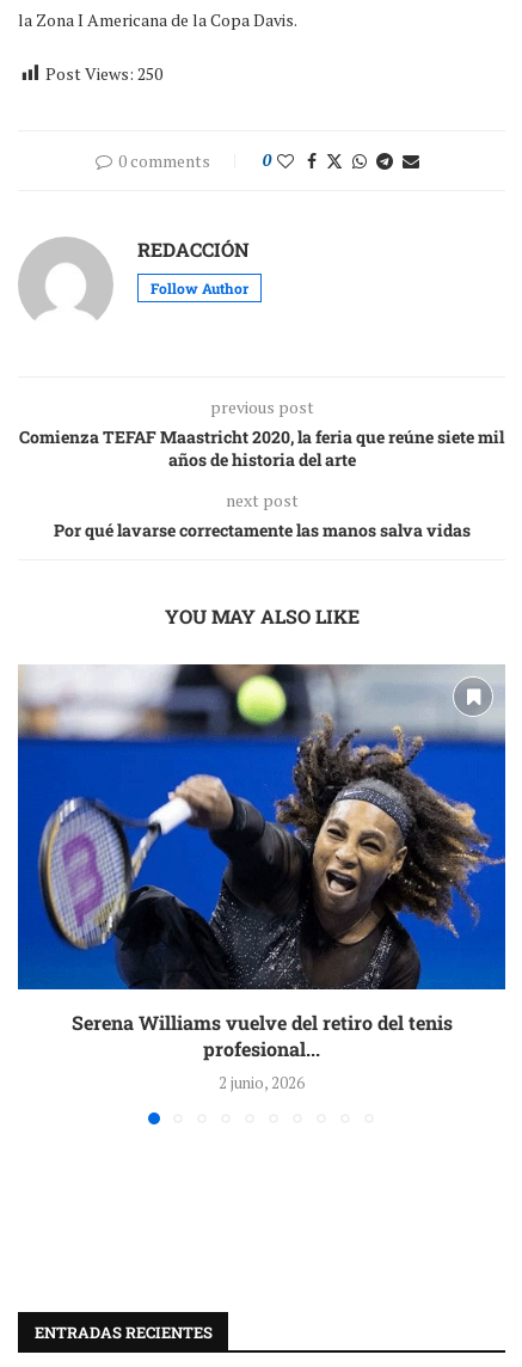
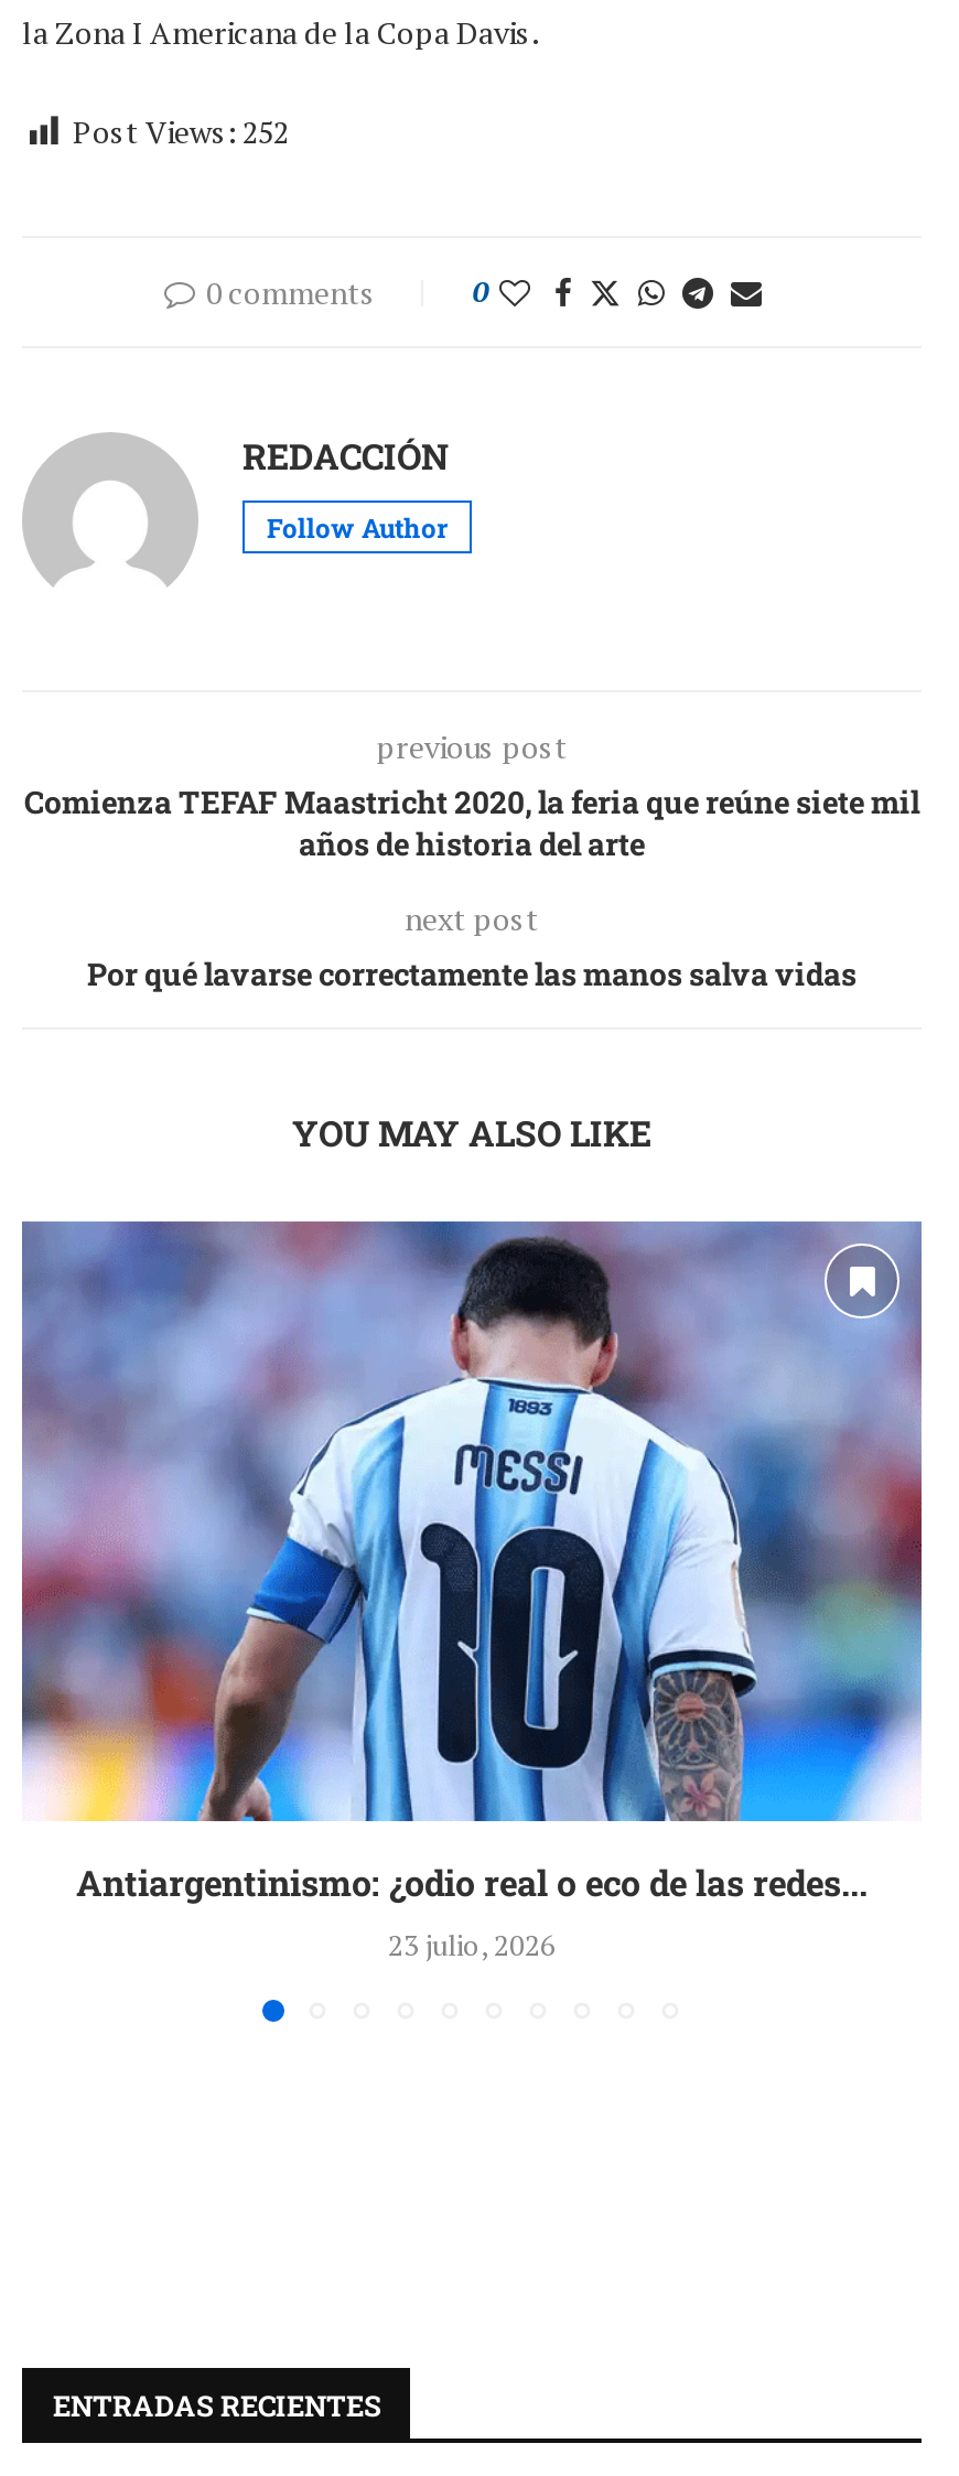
[45,62,162,85] Post Views: 250 -> [73,110,289,152] Post Views: 252
[17,663,506,1093] [image] | Serena Williams vuelve del retiro del tenis | profesional... | 2 junio, 2026 -> [20,1219,924,1964] [image] | Antiargentinismo: ¿odio real o eco de las redes... | 23 julio, 2026

